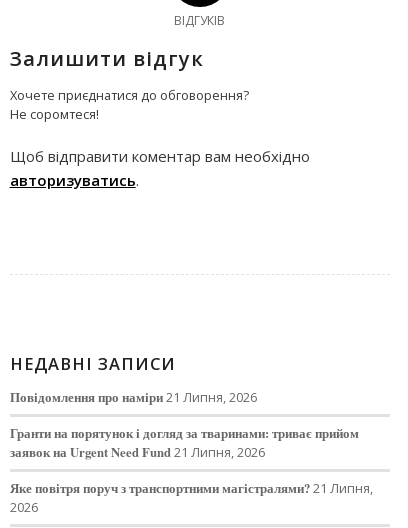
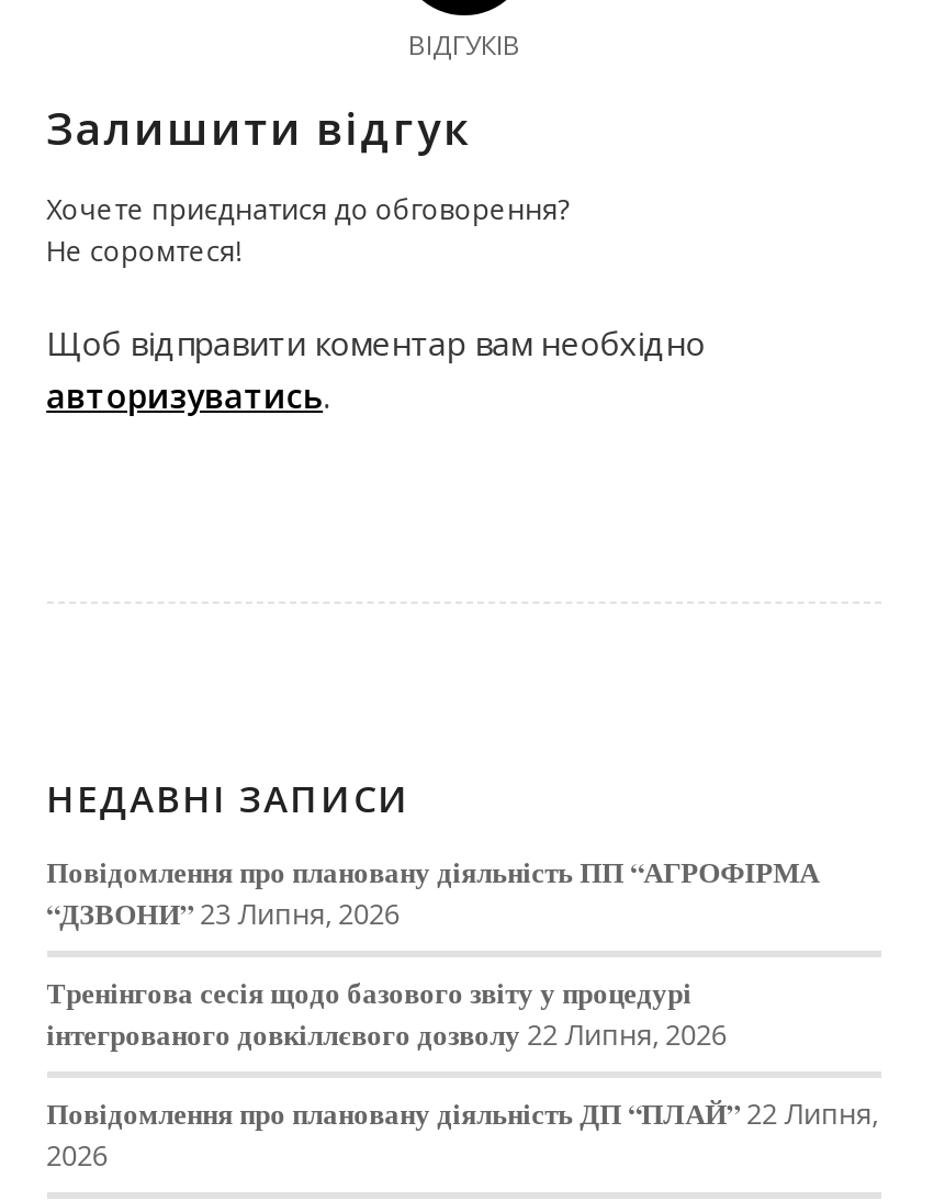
[10,388,257,406] Повідомлення про наміри 21 Липня, 2026 -> [46,852,819,934] Повідомлення про плановану діяльність ПП “АГРОФІРМА | “ДЗВОНИ” 23 Липня, 2026
[10,424,359,461] Гранти на порятунок і догляд за тваринами: триває прийом | заявок на Urgent Need Fund 21 Липня, 2026 -> [46,973,727,1054] Тренінгова сесія щодо базового звіту у процедурі | інтегрованого довкіллєвого дозволу 22 Липня, 2026
[10,479,373,497] Яке повітря поруч з транспортними магістралями? 21 Липня, -> [46,1094,878,1133] Повідомлення про плановану діяльність ДП “ПЛАЙ” 22 Липня,

